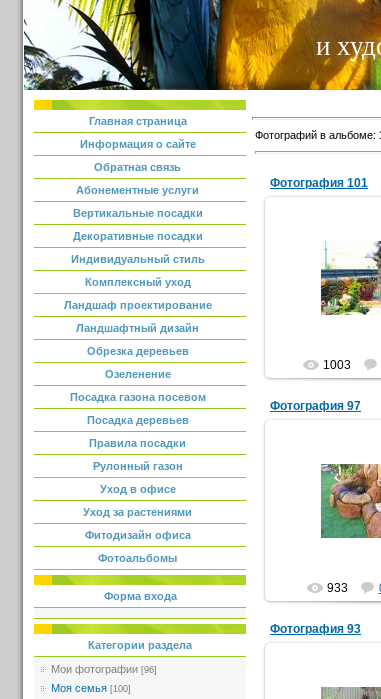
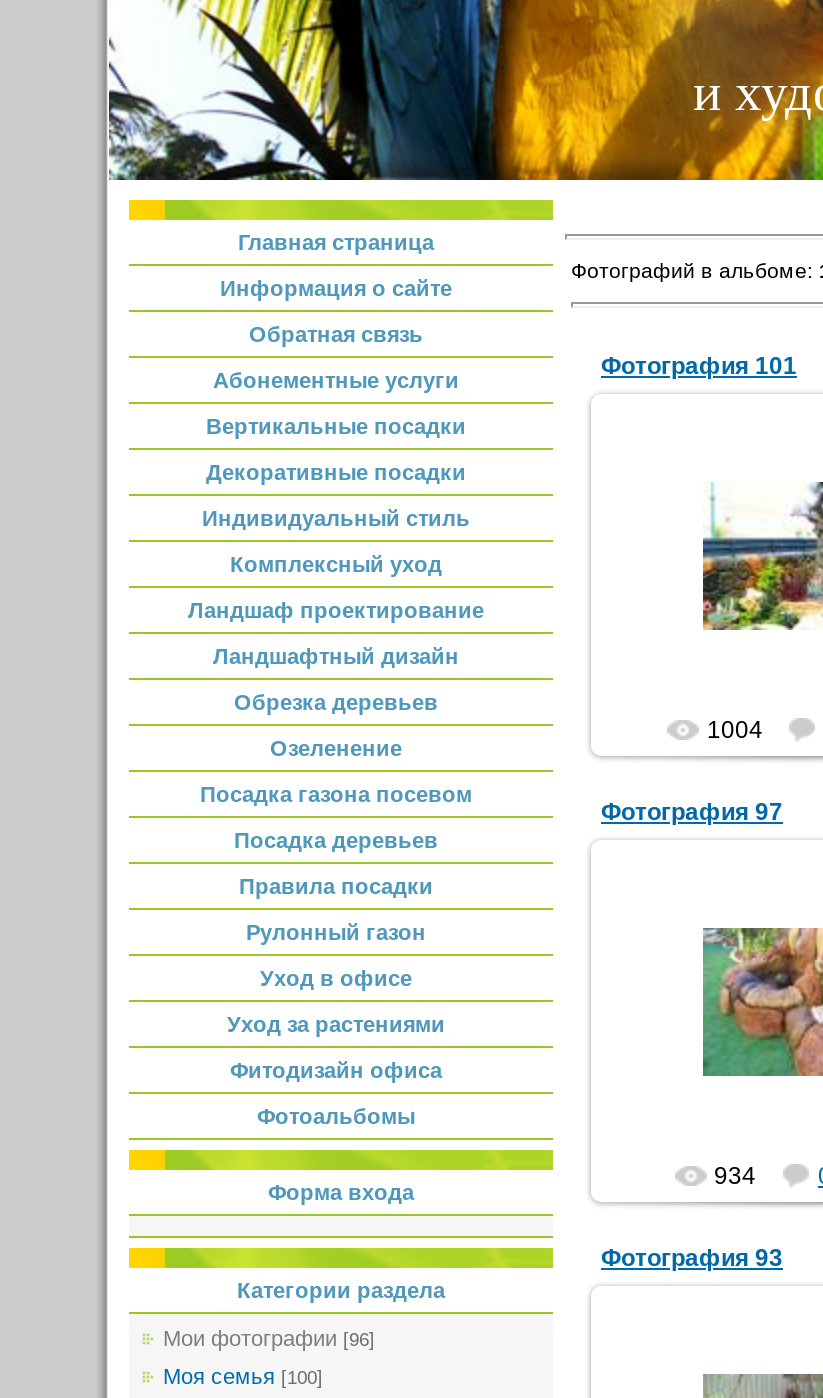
[323,358,351,372] 1003 -> [707,715,763,743] 1004
[326,581,347,595] 933 -> [714,1161,756,1189] 934

